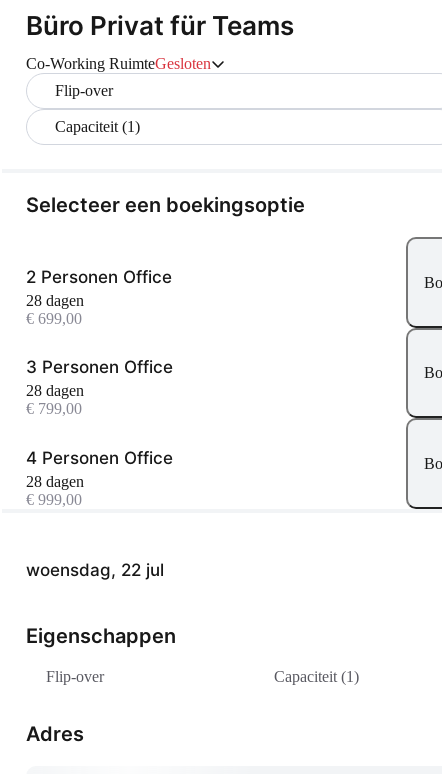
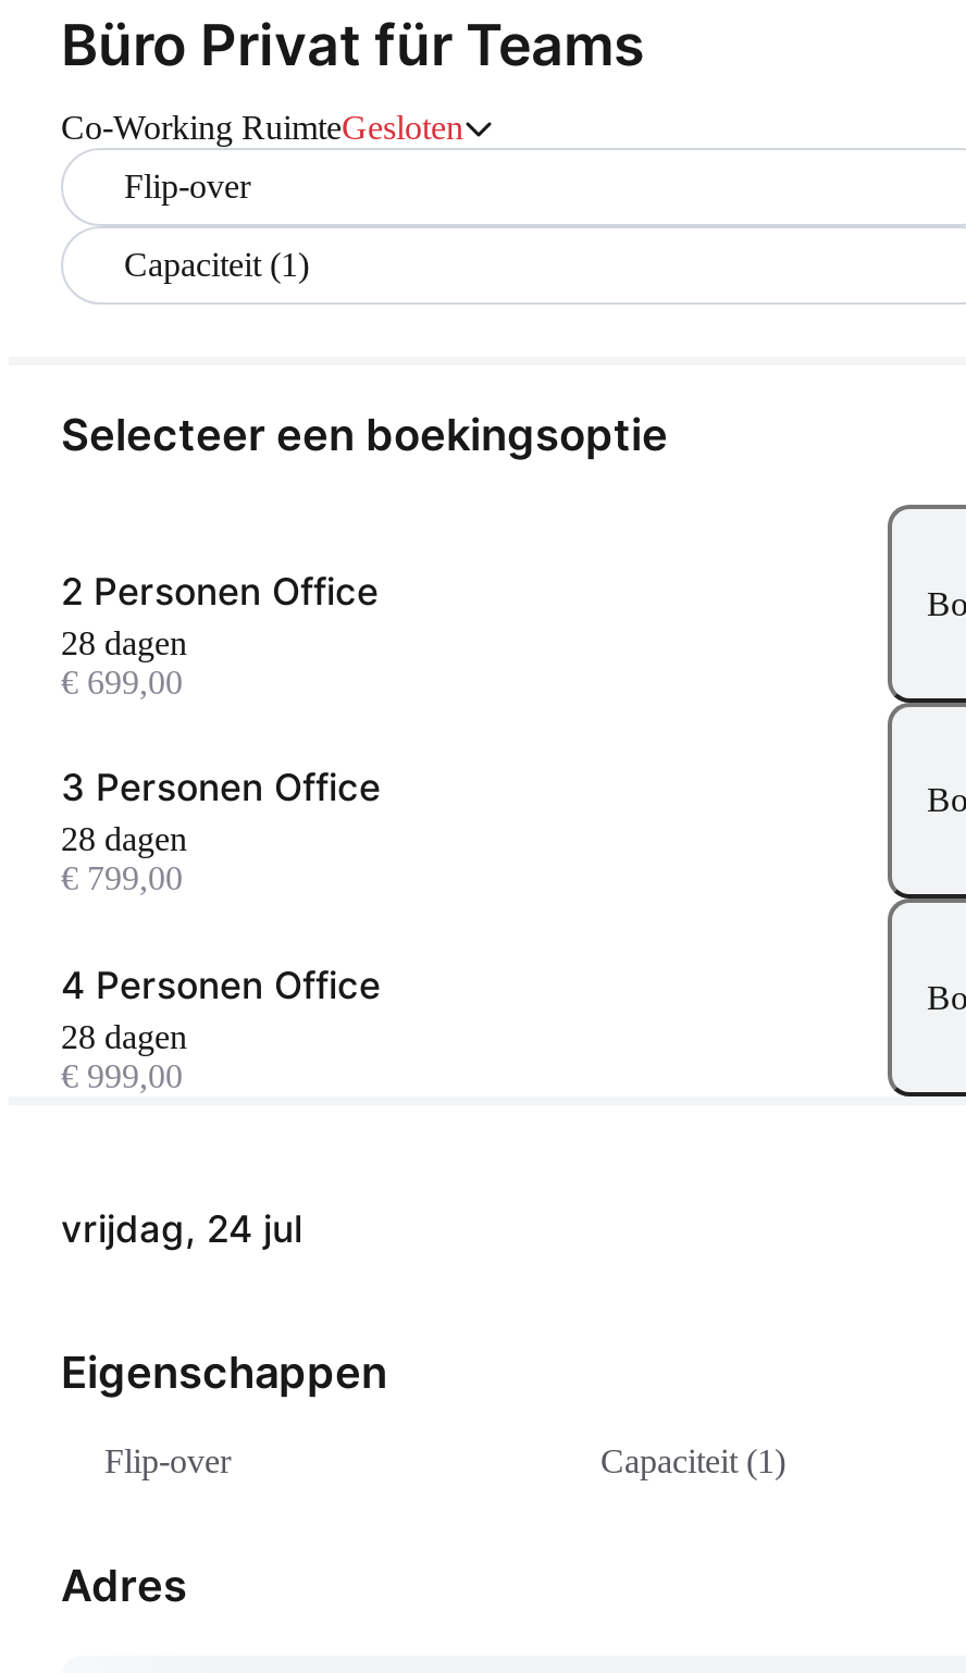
[26,560,164,580] woensdag, 22 jul -> [61,1208,302,1251] vrijdag, 24 jul

